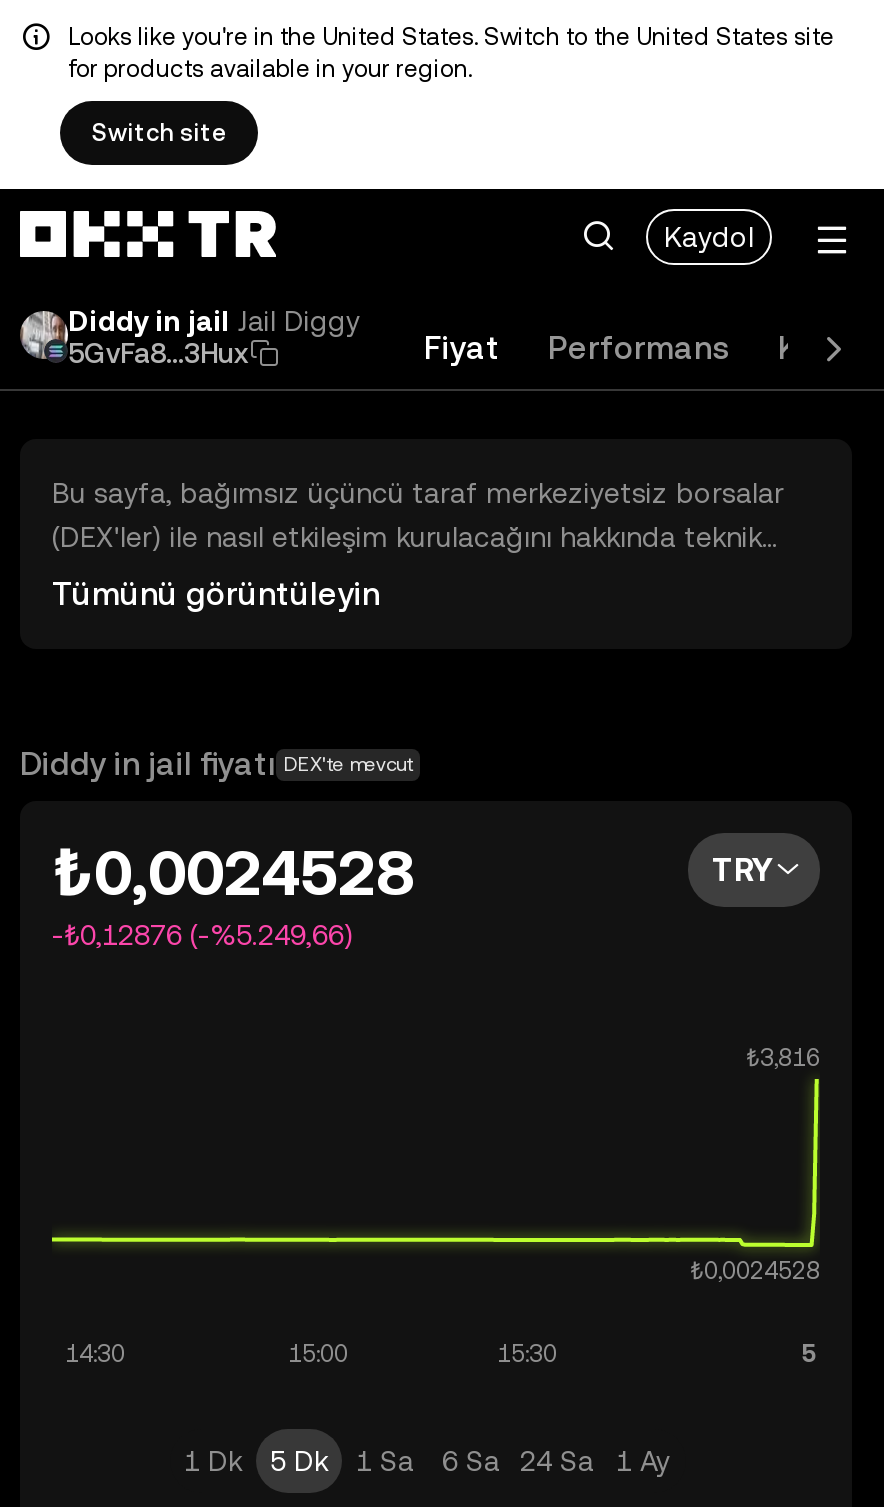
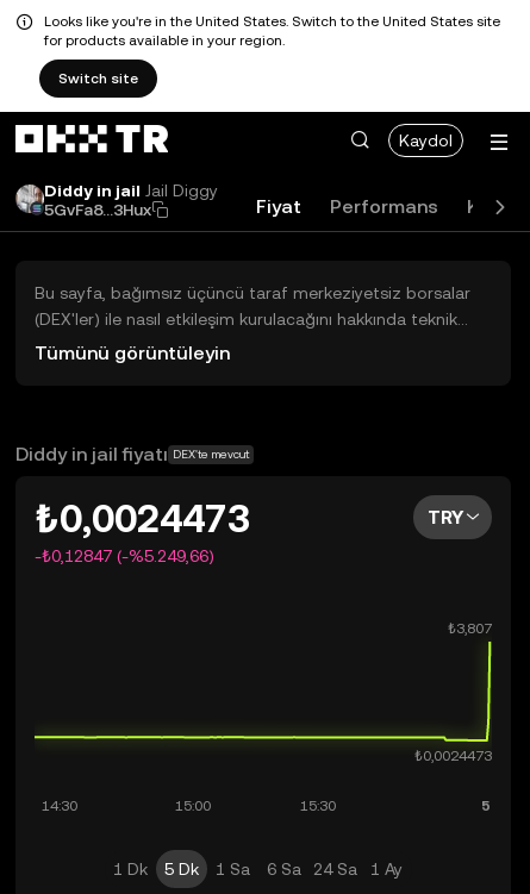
[52,835,414,909] ₺0,0024528 -> [35,496,250,540] ₺0,0024473
[52,919,354,951] -₺0,12876 (-%5.249,66) -> [35,546,214,565] -₺0,12847 (-%5.249,66)

